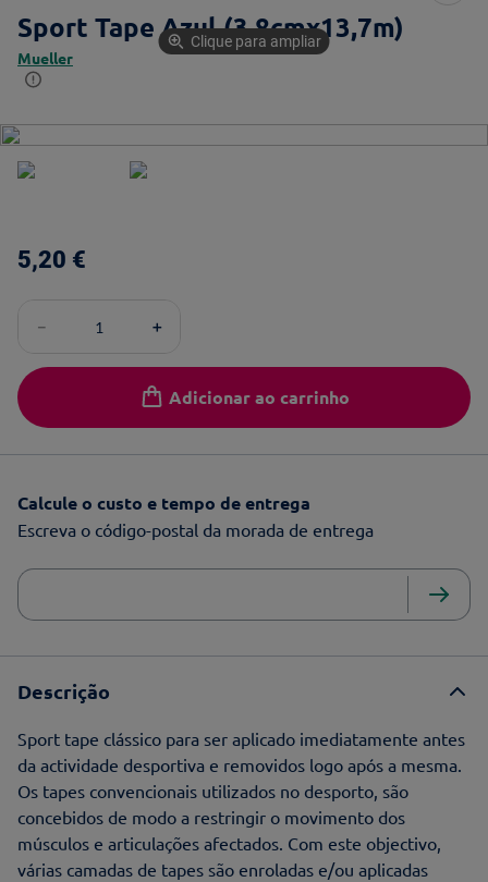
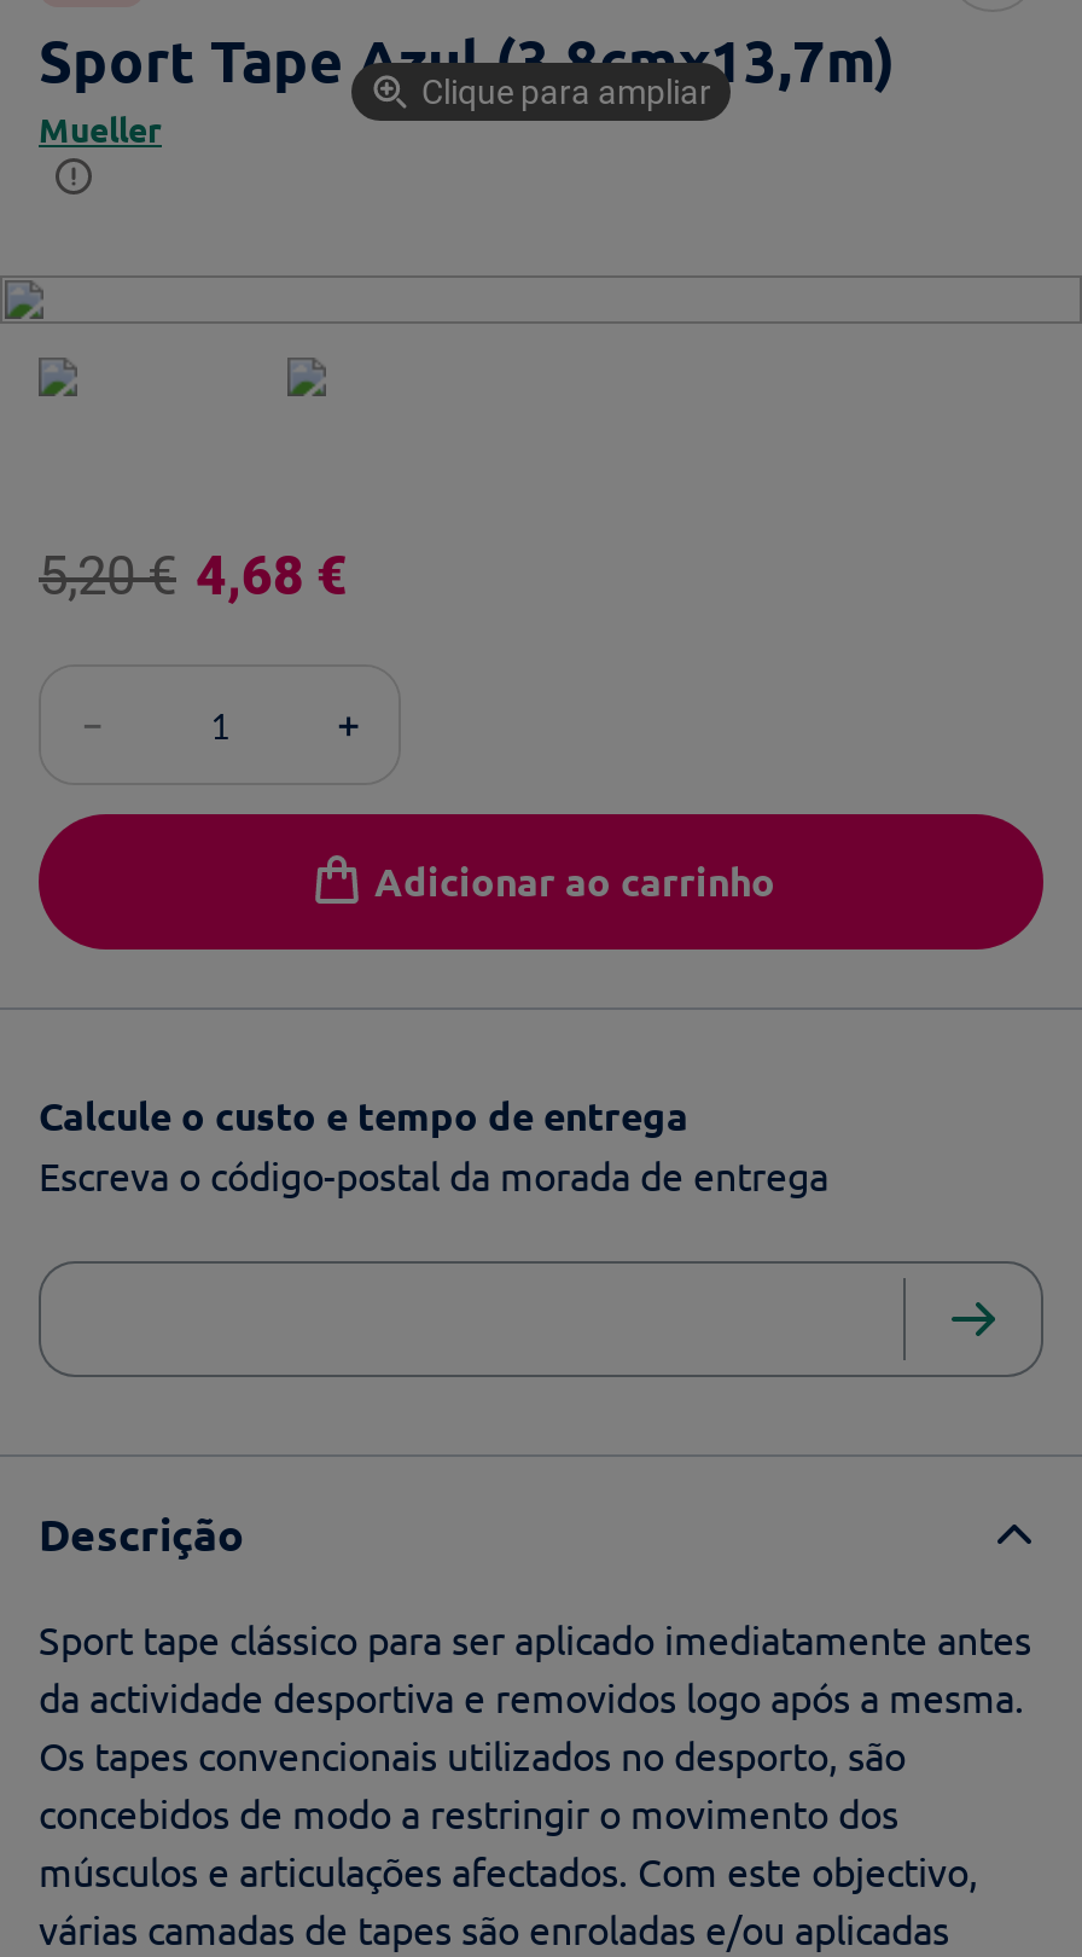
[17,246,86,273] 5,20 € -> [39,546,348,606] 5,20 € 4,68 €

